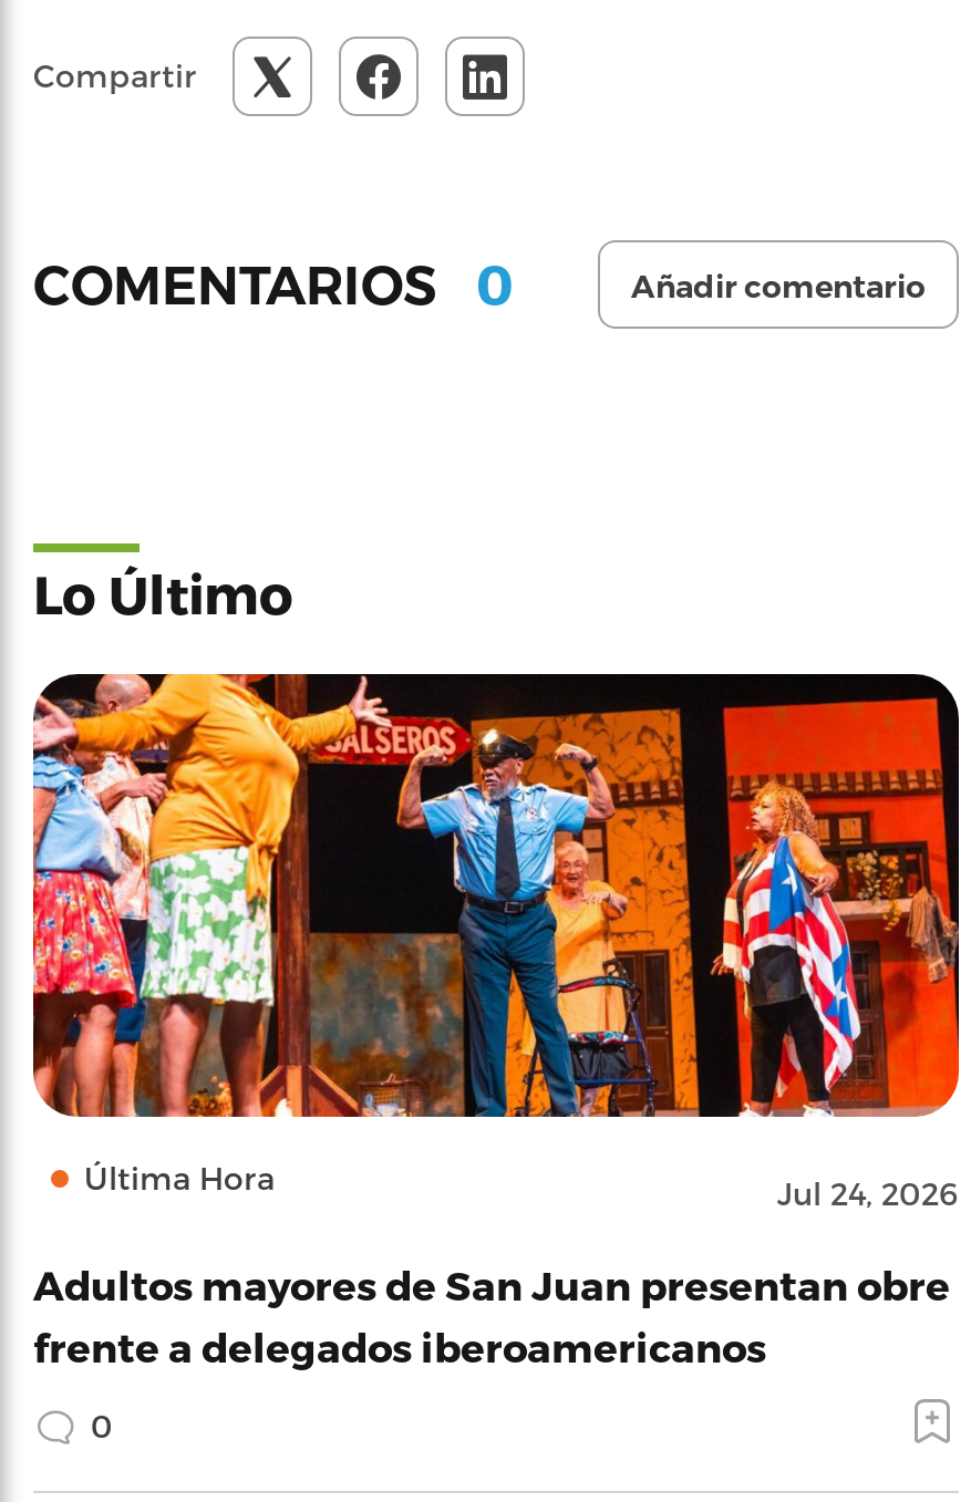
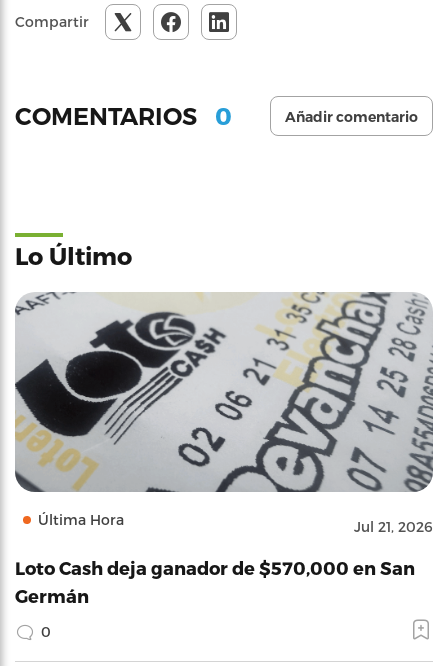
[31,672,961,1212] [image] | Jul 24, 2026 -> [14,291,434,535] [image] | Jul 21, 2026
[33,1261,950,1369] Adultos mayores de San Juan presentan obre | frente a delegados iberoamericanos -> [15,557,415,606] Loto Cash deja ganador de $570,000 en San | Germán

